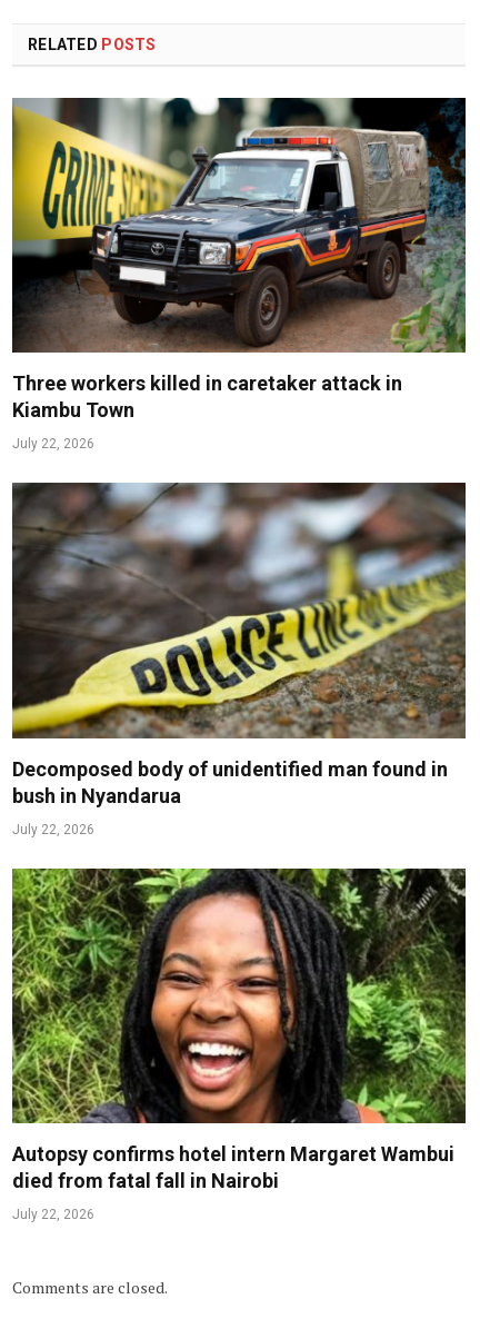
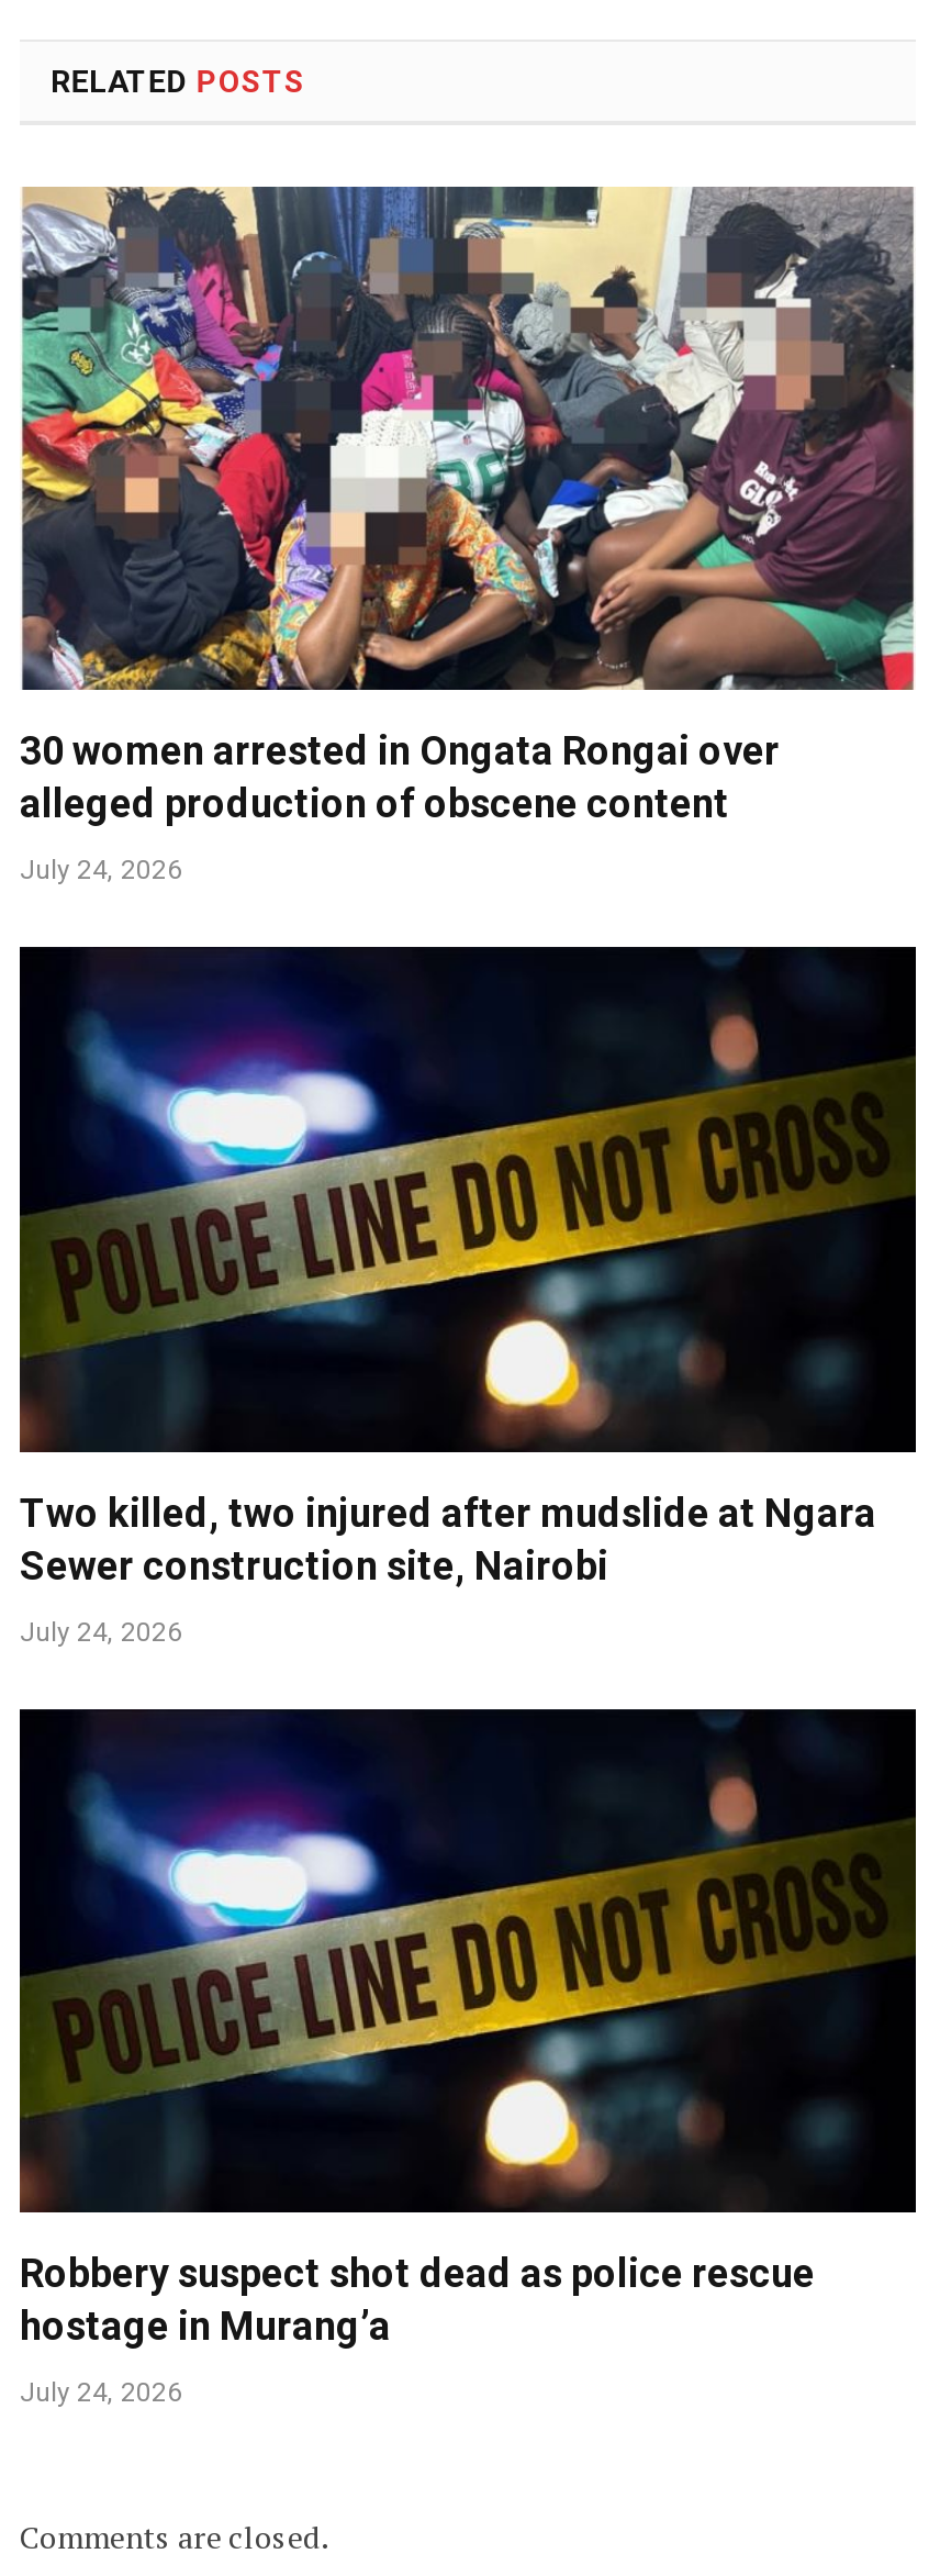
[11,97,467,422] [image] | Three workers killed in caretaker attack in | Kiambu Town -> [20,185,916,827] [image] | 30 women arrested in Ongata Rongai over | alleged production of obscene content
[12,436,94,452] July 22, 2026 -> [20,855,182,886] July 24, 2026
[11,482,467,807] [image] | Decomposed body of unidentified man found in | bush in Nyandarua -> [18,945,918,1588] [image] | Two killed, two injured after mudslide at Ngara | Sewer construction site, Nairobi
[12,822,94,837] July 22, 2026 -> [20,1616,182,1647] July 24, 2026
[11,867,467,1192] [image] | Autopsy confirms hotel intern Margaret Wambui | died from fatal fall in Nairobi -> [18,1707,918,2349] [image] | Robbery suspect shot dead as police rescue | hostage in Murang’a
[12,1207,94,1222] July 22, 2026 -> [20,2378,182,2408] July 24, 2026

